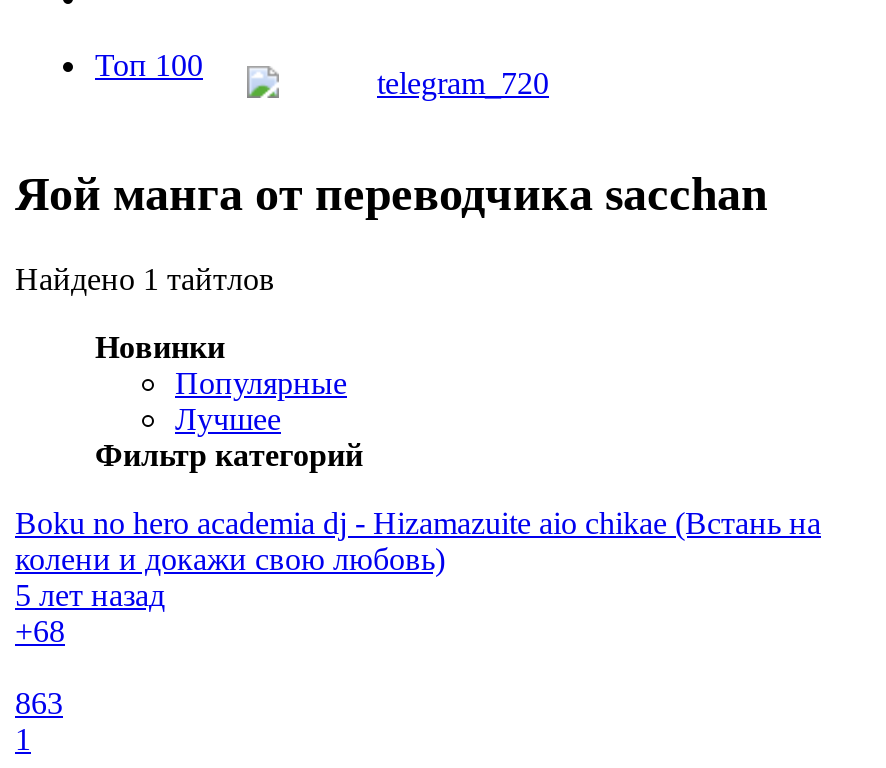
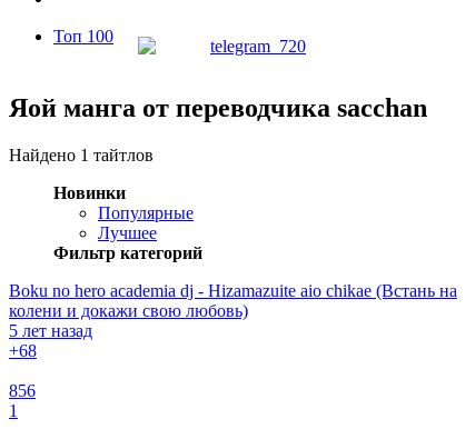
[15,686,63,720] 863 -> [9,381,36,400] 856

